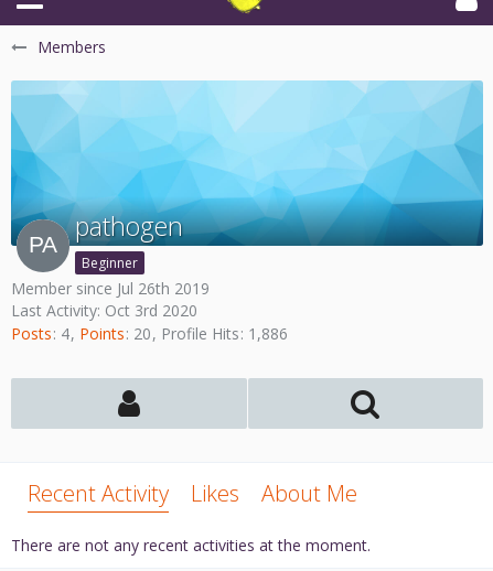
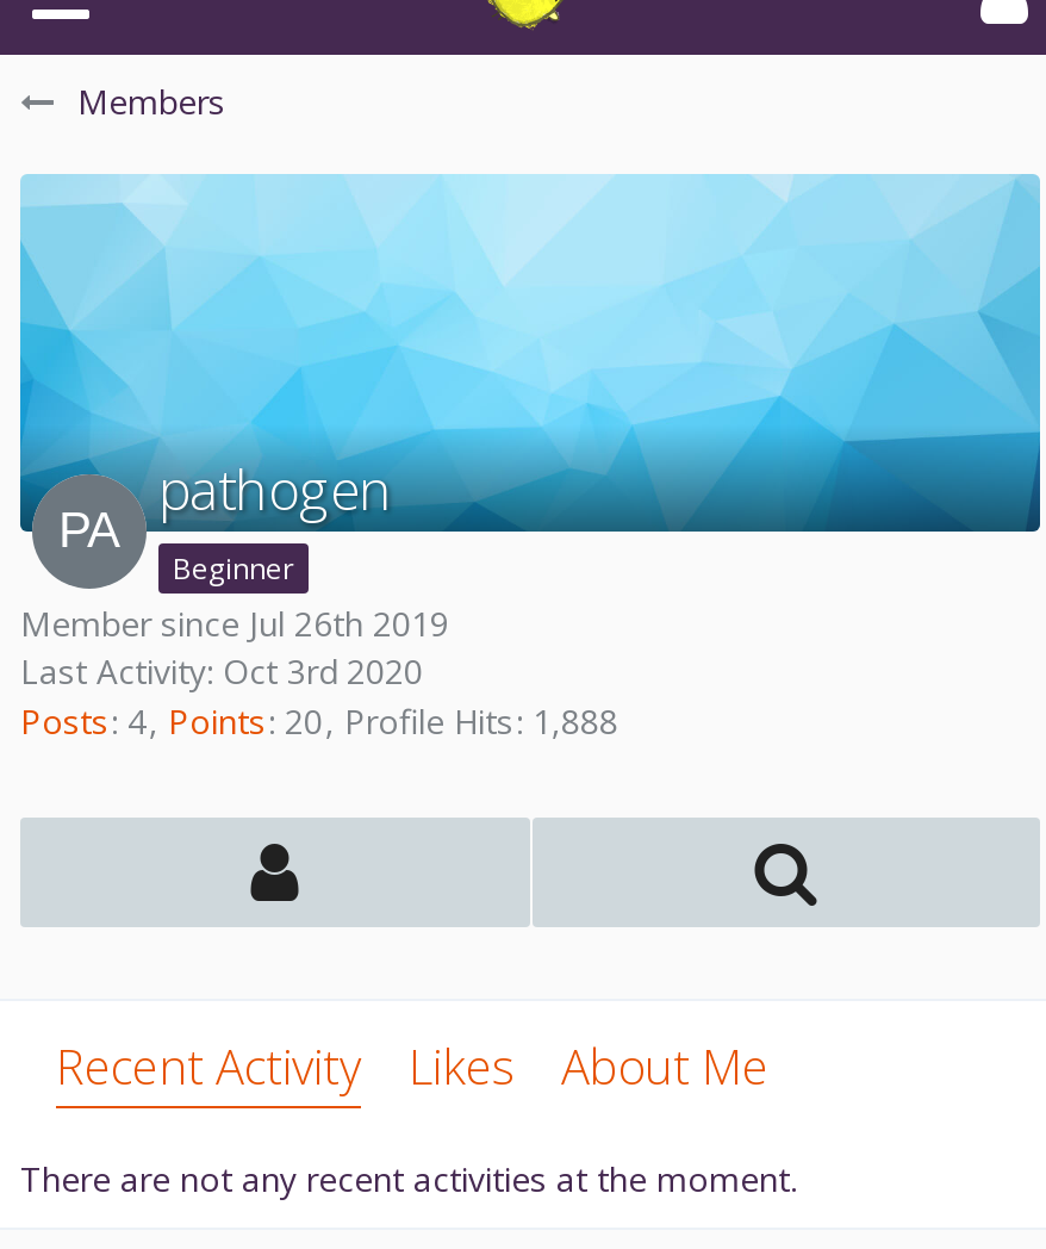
[11,323,288,344] Posts 4 Points 20 Profile Hits 1,886 -> [20,699,618,744] Posts 4 Points 20 Profile Hits 1,888

